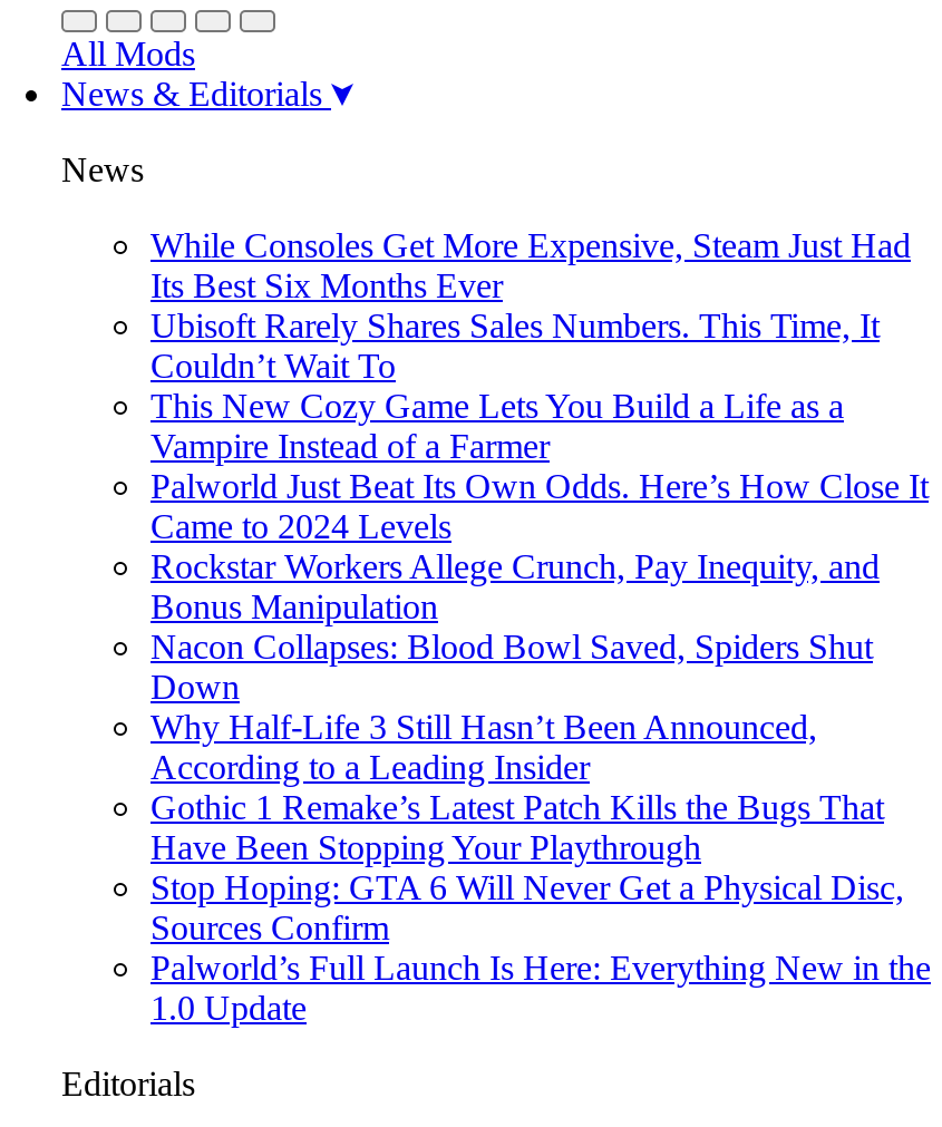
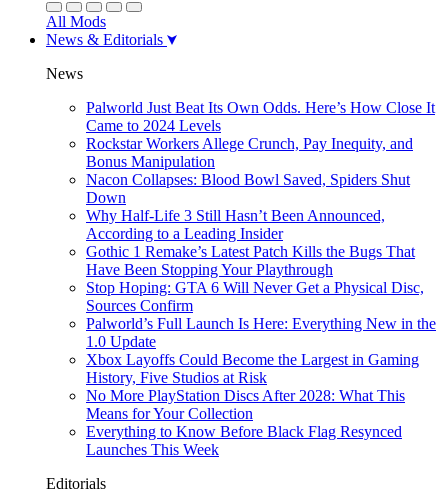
[150,226,911,465] While Consoles Get More Expensive, Steam Just Had | Its Best Six Months Ever | Ubisoft Rarely Shares Sales Numbers. This Time, It | Couldn’t Wait To | This New Cozy Game Lets You Build a Life as a | Vampire Instead of a Farmer -> none
moved [150,467,931,1027] -> [86,99,436,350]: Palworld Just Beat Its Own Odds. Here’s How Close It | Came to 2024 Levels | Rockstar Workers Allege Crunch, Pay Inequity, and | ... | Palworld’s Full Launch Is Here: Everything New in the | 1.0 Update
none -> [86,351,419,458] Xbox Layoffs Could Become the Largest in Gaming | History, Five Studios at Risk | No More PlayStation Discs After 2028: What This | Means for Your Collection | Everything to Know Before Black Flag Resynced | Launches This Week

